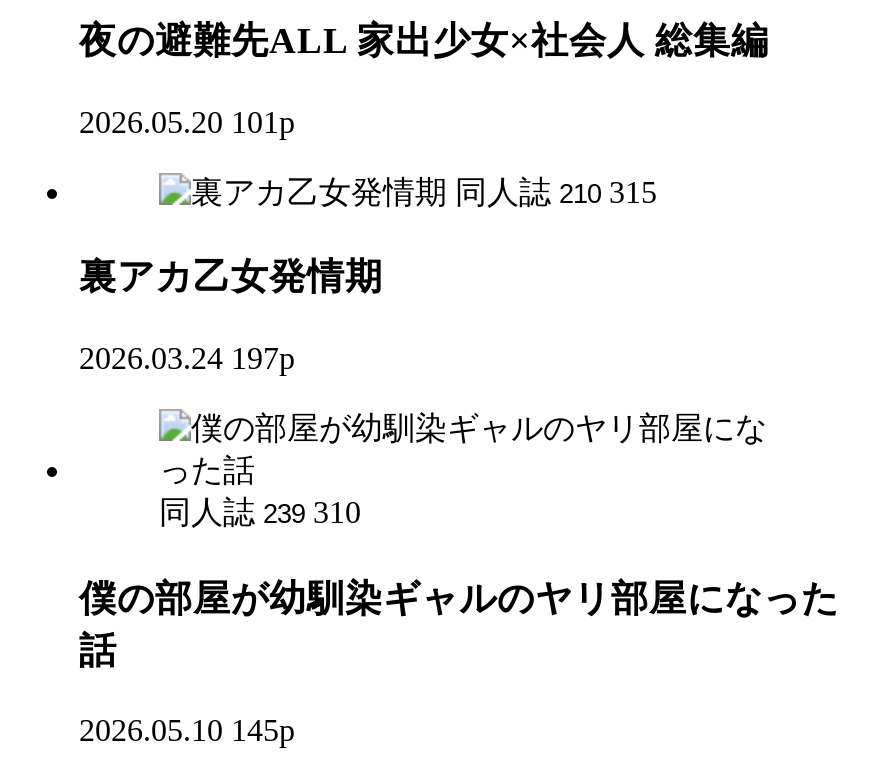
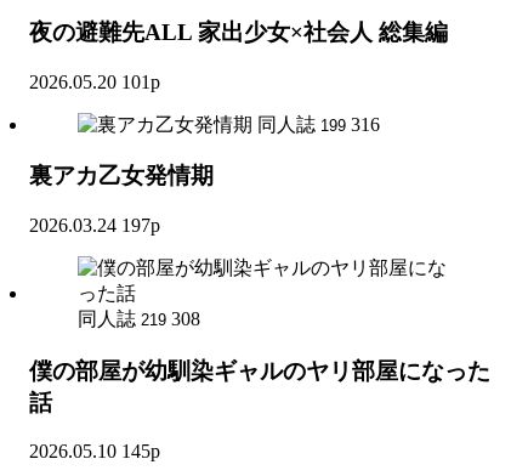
[455,174,657,208] 同人誌 210 315 -> [257,114,380,134] 同人誌 199 316
[159,495,361,529] 同人誌 239 310 -> [78,308,200,329] 同人誌 219 308

